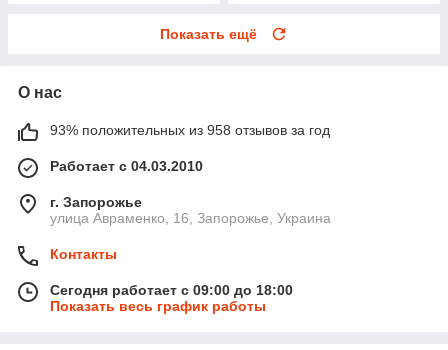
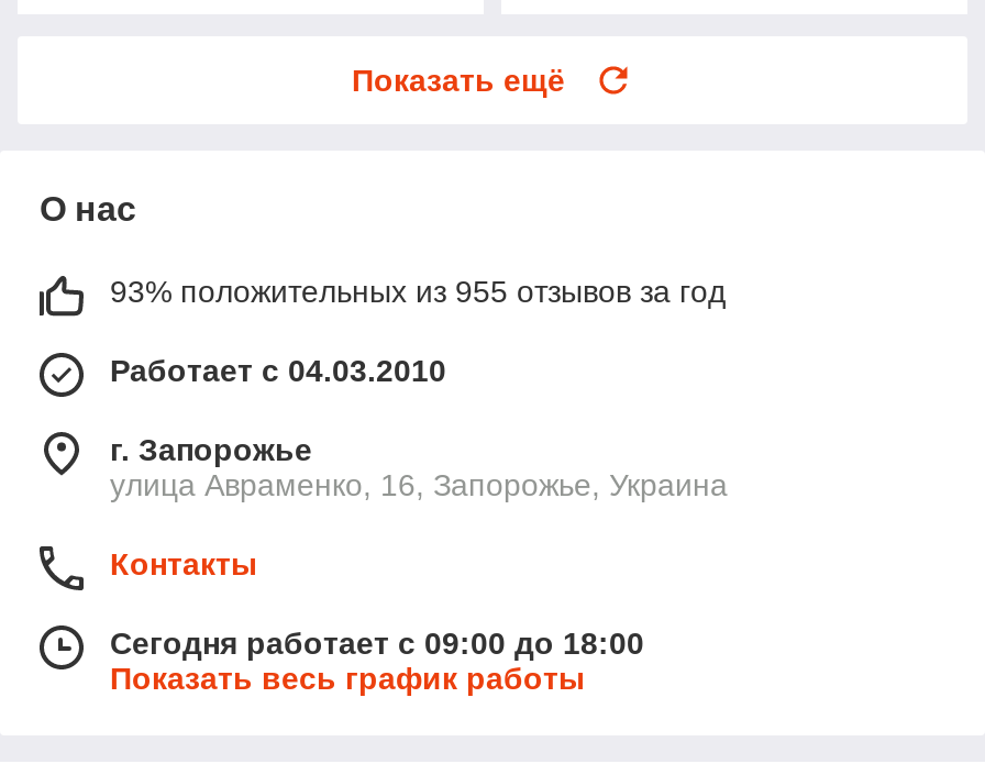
[50,122,330,138] 93% положительных из 958 отзывов за год -> [110,273,726,308] 93% положительных из 955 отзывов за год

